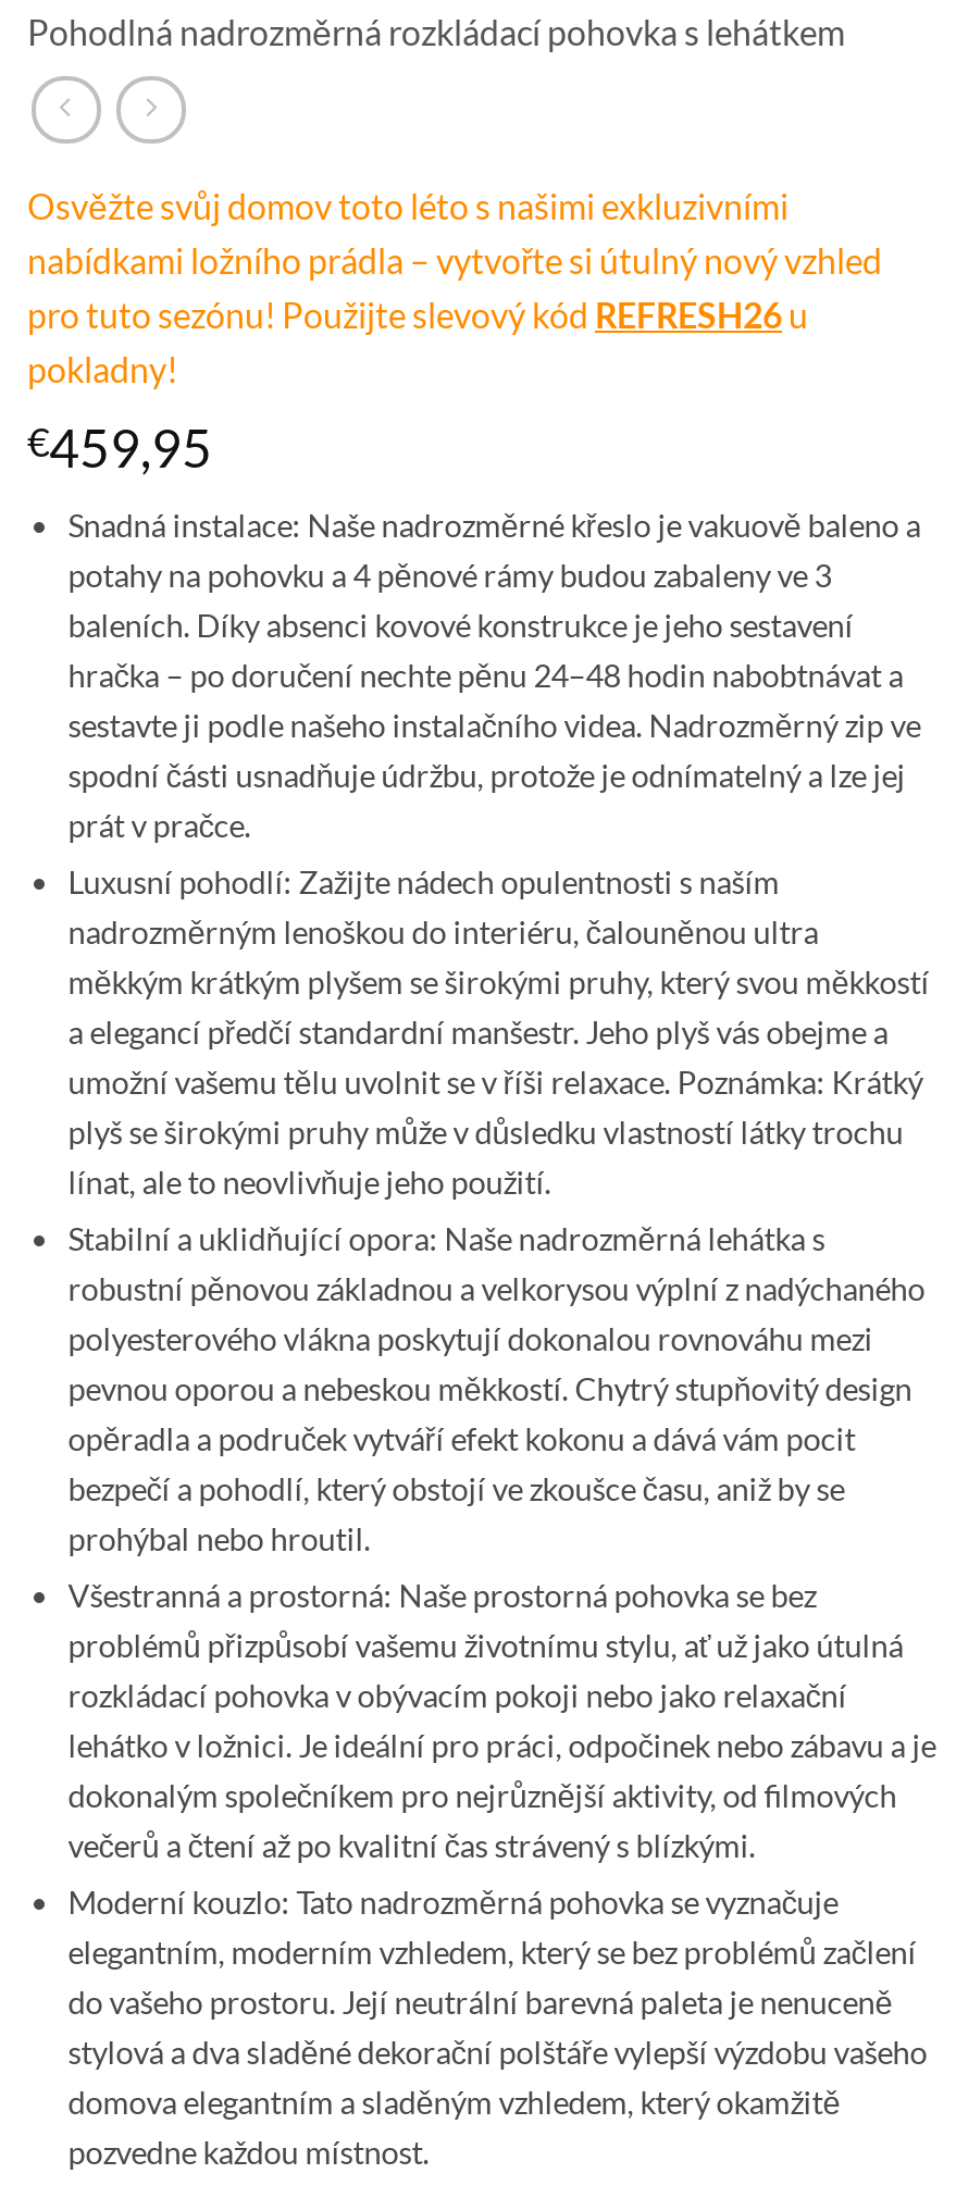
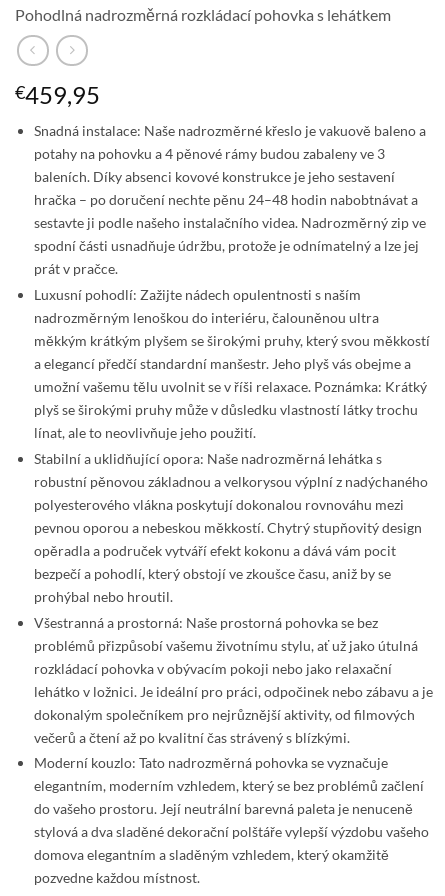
[27,186,882,390] Osvěžte svůj domov toto léto s našimi exkluzivními | nabídkami ložního prádla – vytvořte si útulný nový vzhled | pro tuto sezónu! Použijte slevový kód REFRESH26 u | pokladny! -> none

